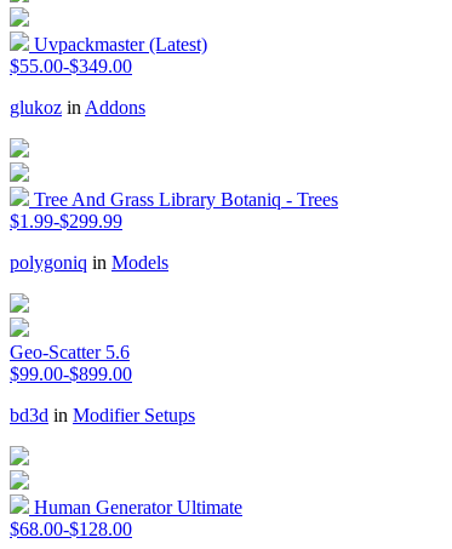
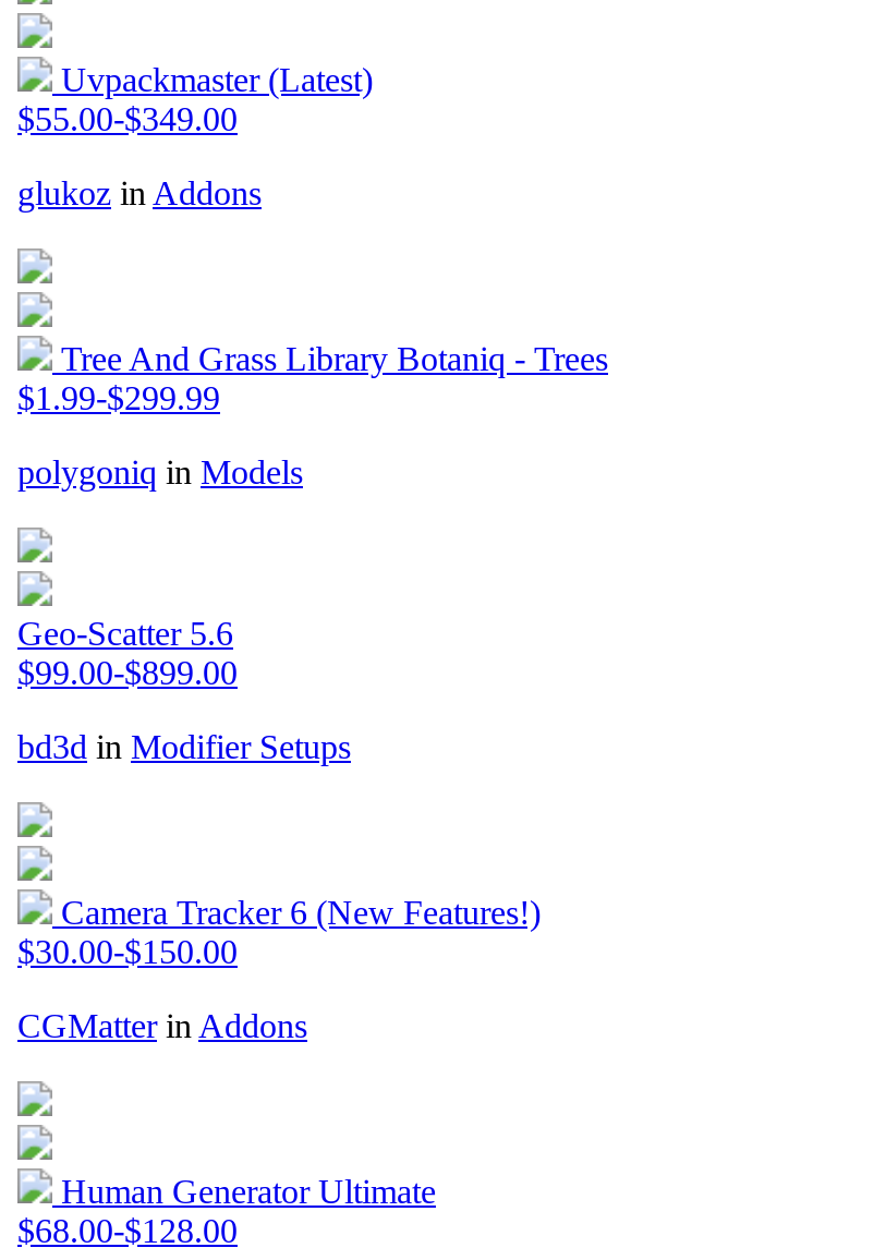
none -> [17,893,541,1043] Camera Tracker 6 (New Features!) | $30.00-$150.00 | CGMatter in Addons

